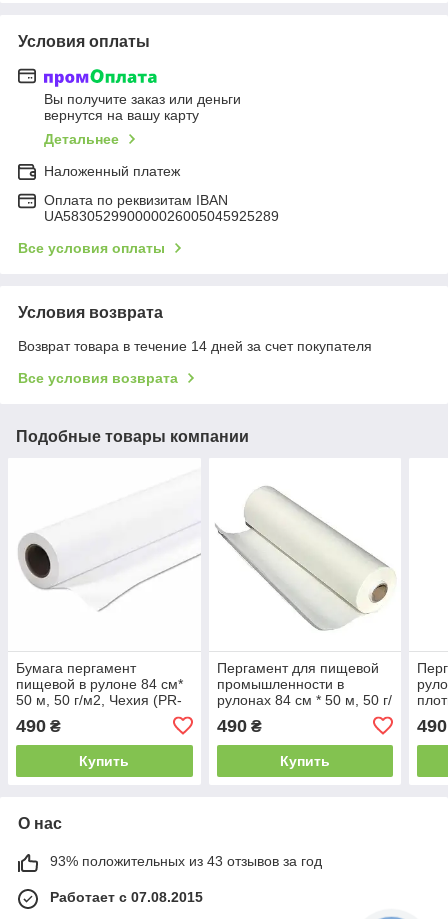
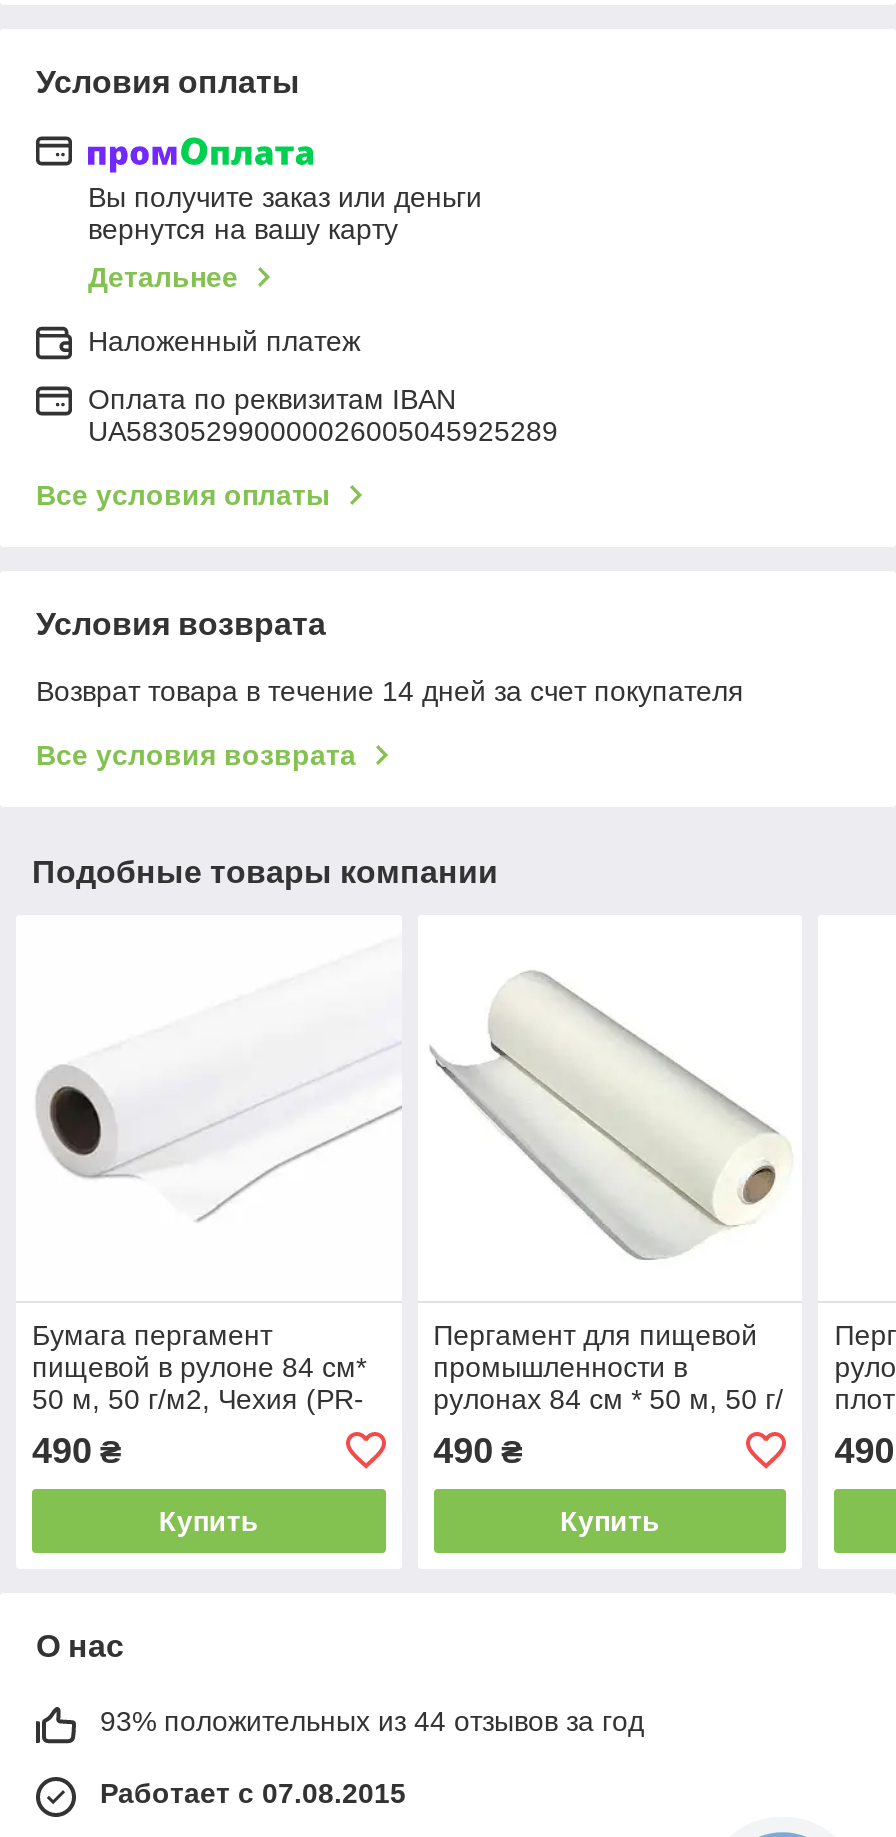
[50,853,322,869] 93% положительных из 43 отзывов за год -> [100,1705,644,1737] 93% положительных из 44 отзывов за год

